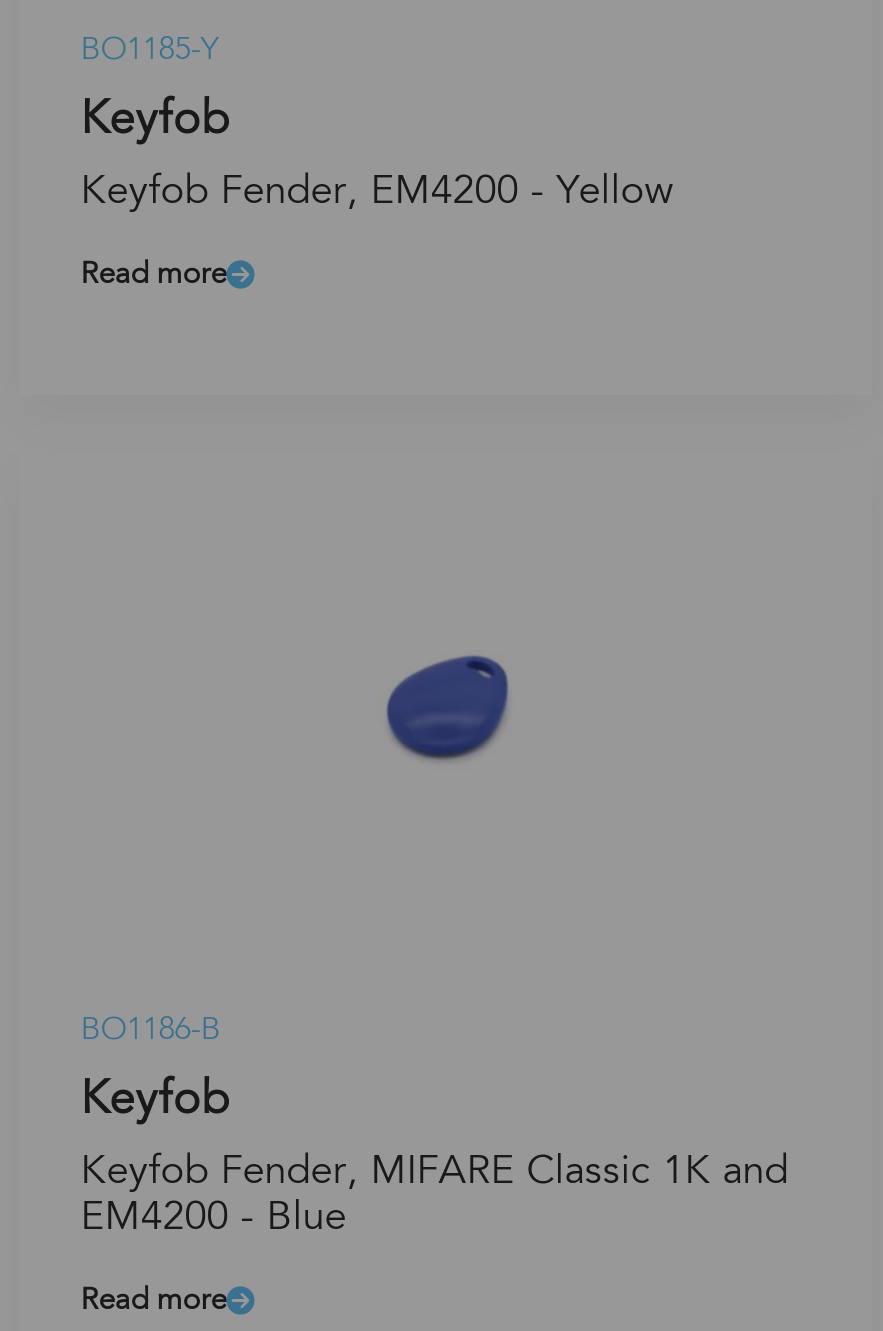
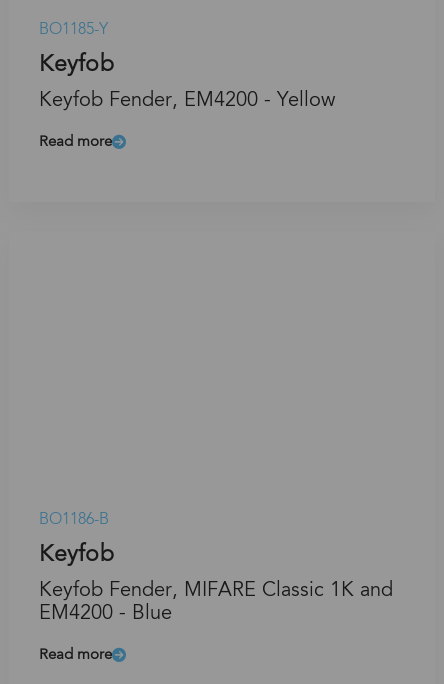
[384,653,510,763] [image] -> none

